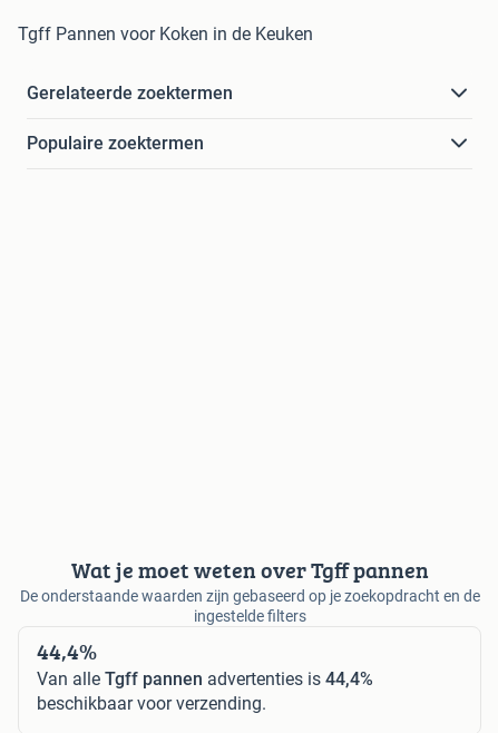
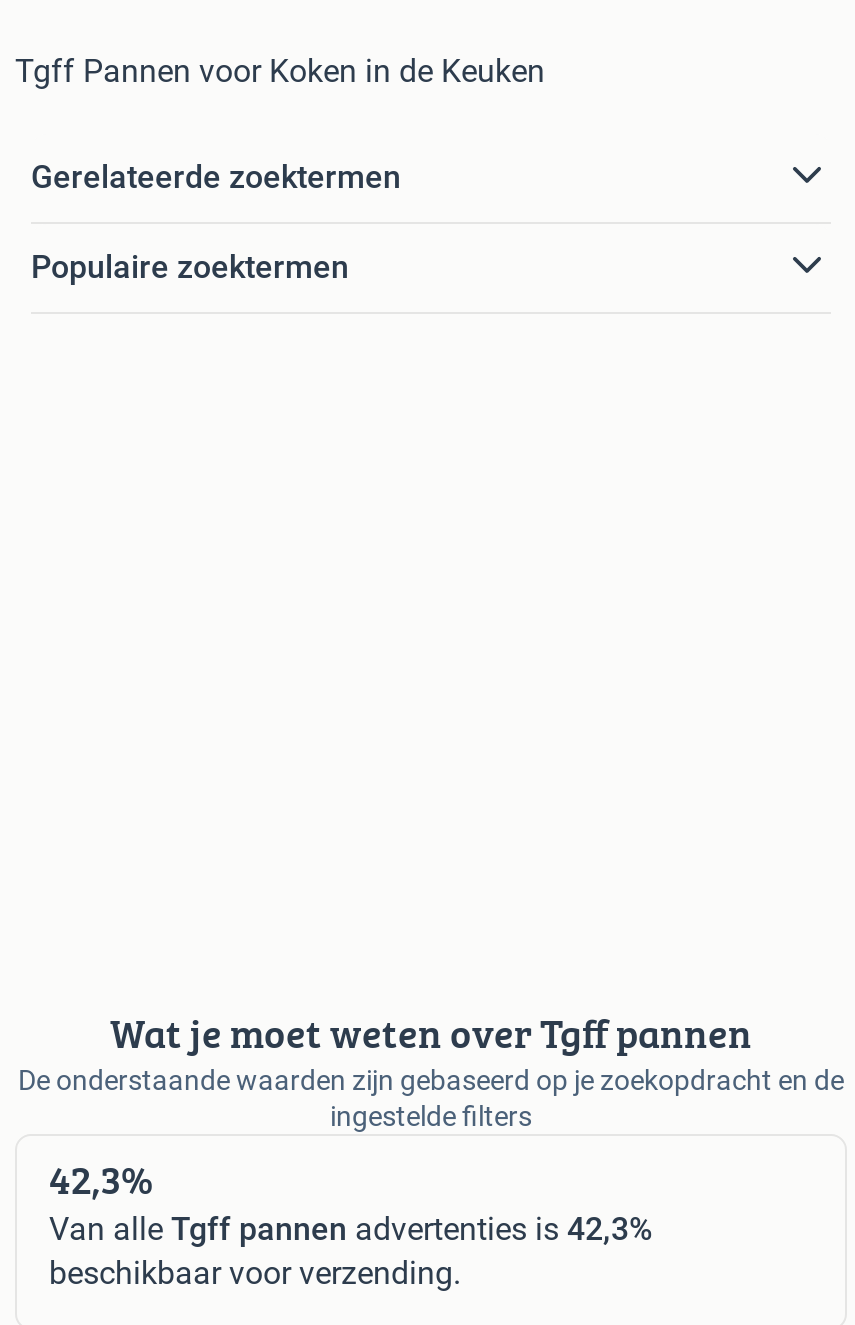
[37,635,97,668] 44,4% -> [49,1150,153,1208] 42,3%
[37,669,373,690] Van alle Tgff pannen advertenties is 44,4% -> [49,1210,653,1248] Van alle Tgff pannen advertenties is 42,3%

